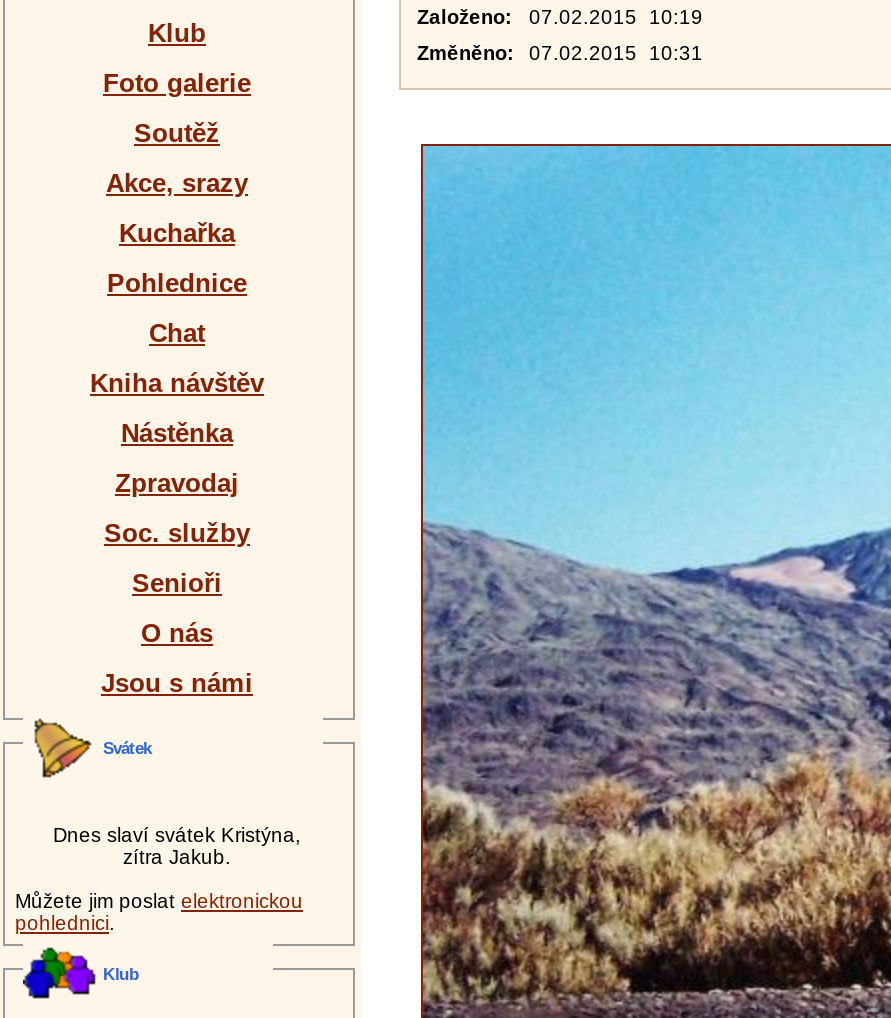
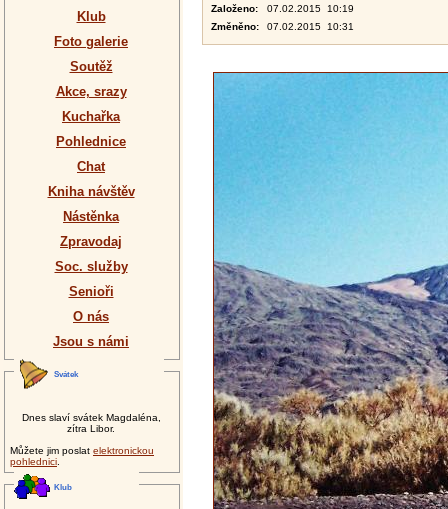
[53,824,301,846] Dnes slaví svátek Kristýna, -> [21,412,160,423] Dnes slaví svátek Magdaléna,
[123,846,231,868] zítra Jakub. -> [67,423,115,434] zítra Libor.

